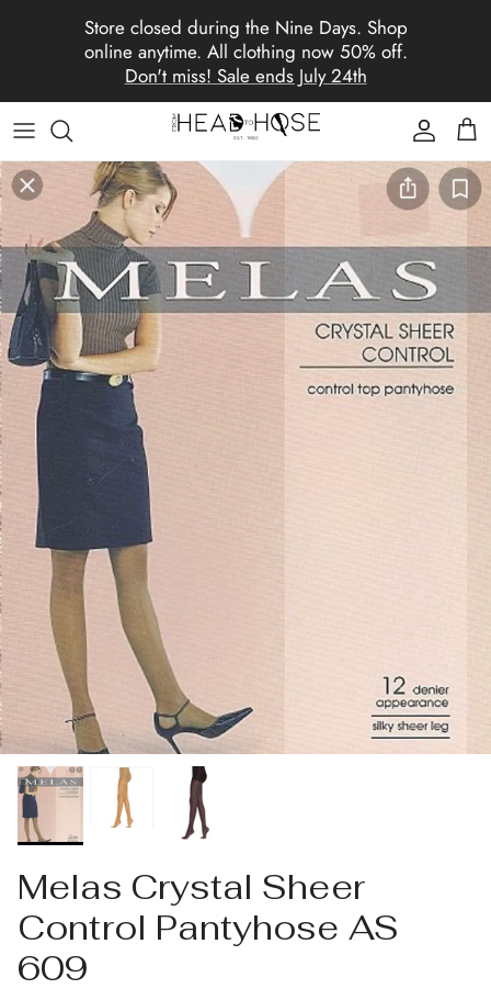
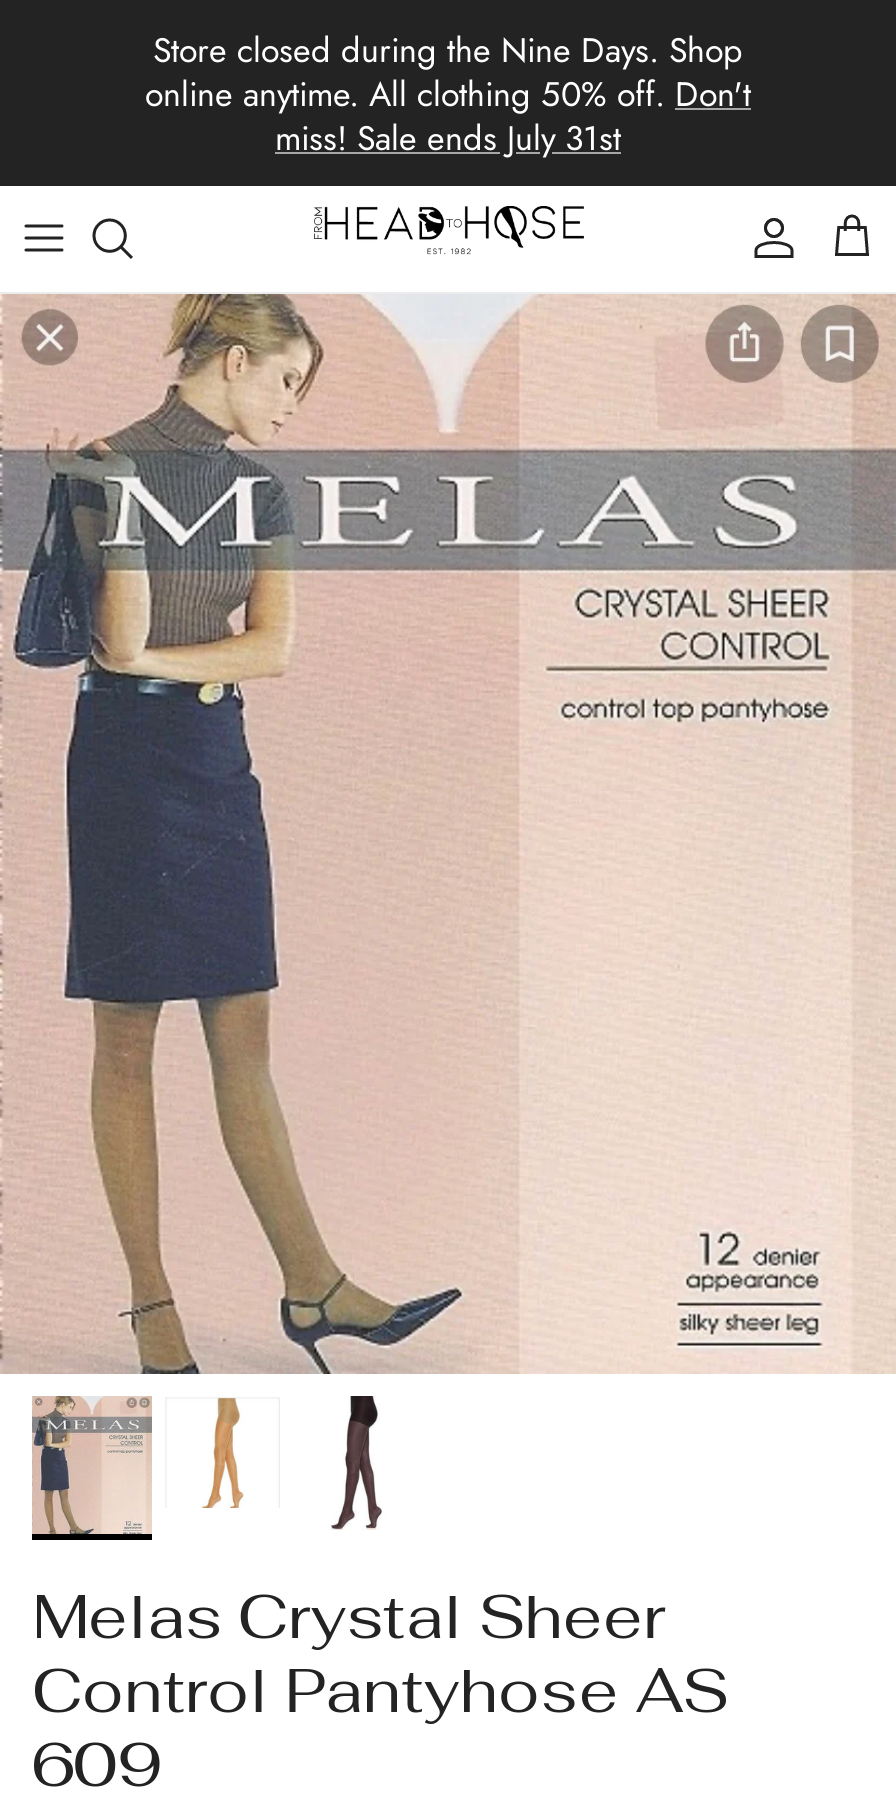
[84,38,407,88] online anytime. All clothing now 50% off. | Don't miss! Sale ends July 24th -> [145,69,751,161] online anytime. All clothing 50% off. Don't | miss! Sale ends July 31st

